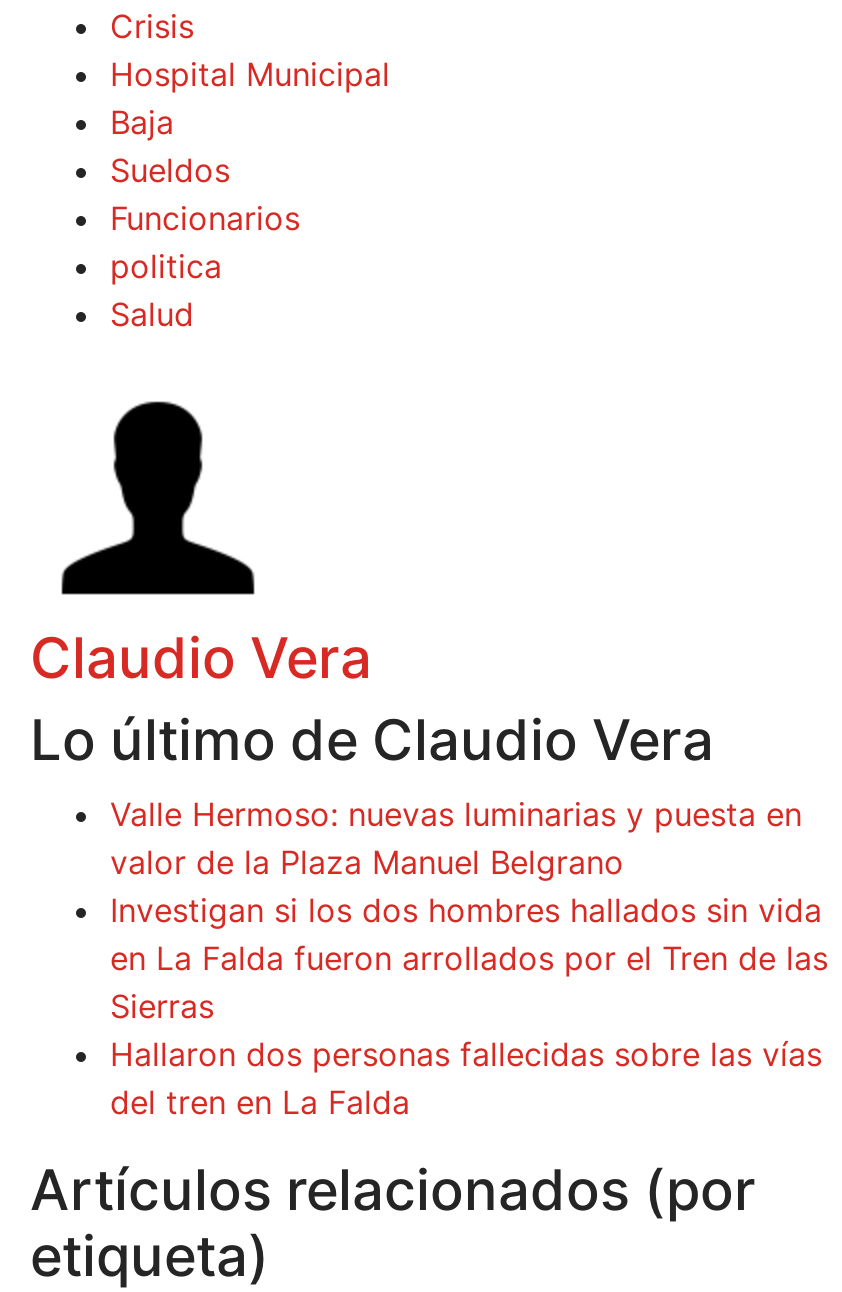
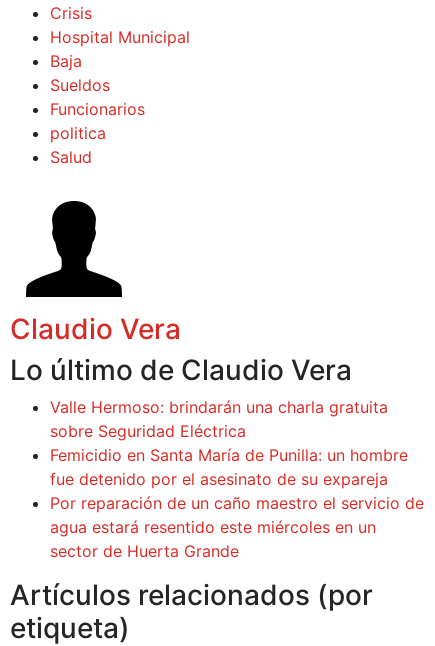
[110,795,828,1123] Valle Hermoso: nuevas luminarias y puesta en | valor de la Plaza Manuel Belgrano | Investigan si los dos hombres hallados sin vida | en La Falda fueron arrollados por el Tren de las | Sierras | Hallaron dos personas fallecidas sobre las vías | del tren en La Falda -> [50,397,424,561] Valle Hermoso: brindarán una charla gratuita | sobre Seguridad Eléctrica | Femicidio en Santa María de Punilla: un hombre | fue detenido por el asesinato de su expareja | Por reparación de un caño maestro el servicio de | agua estará resentido este miércoles en un | sector de Huerta Grande

